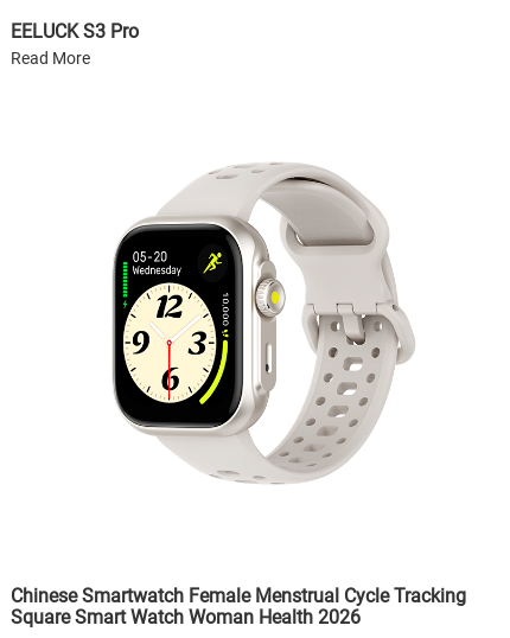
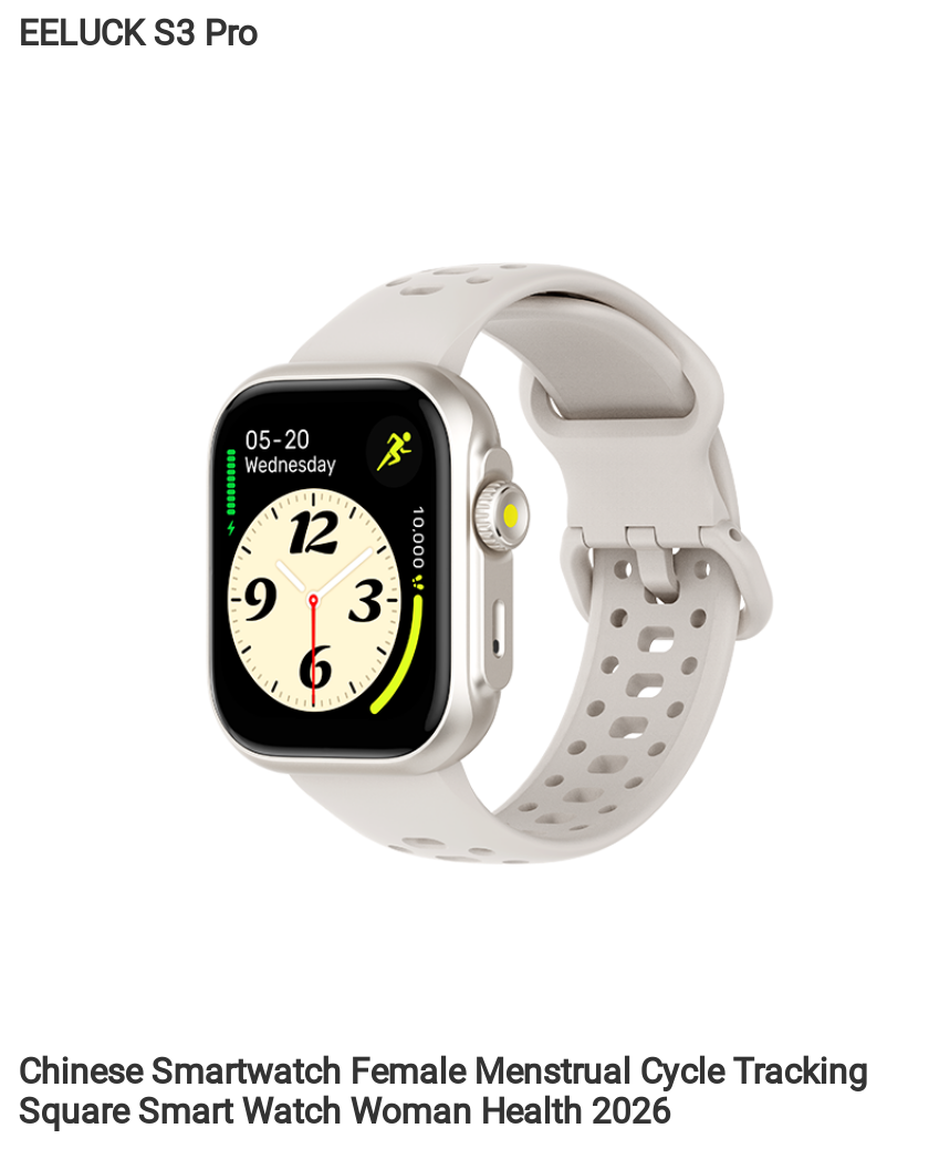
[11,49,90,68] Read More -> none

